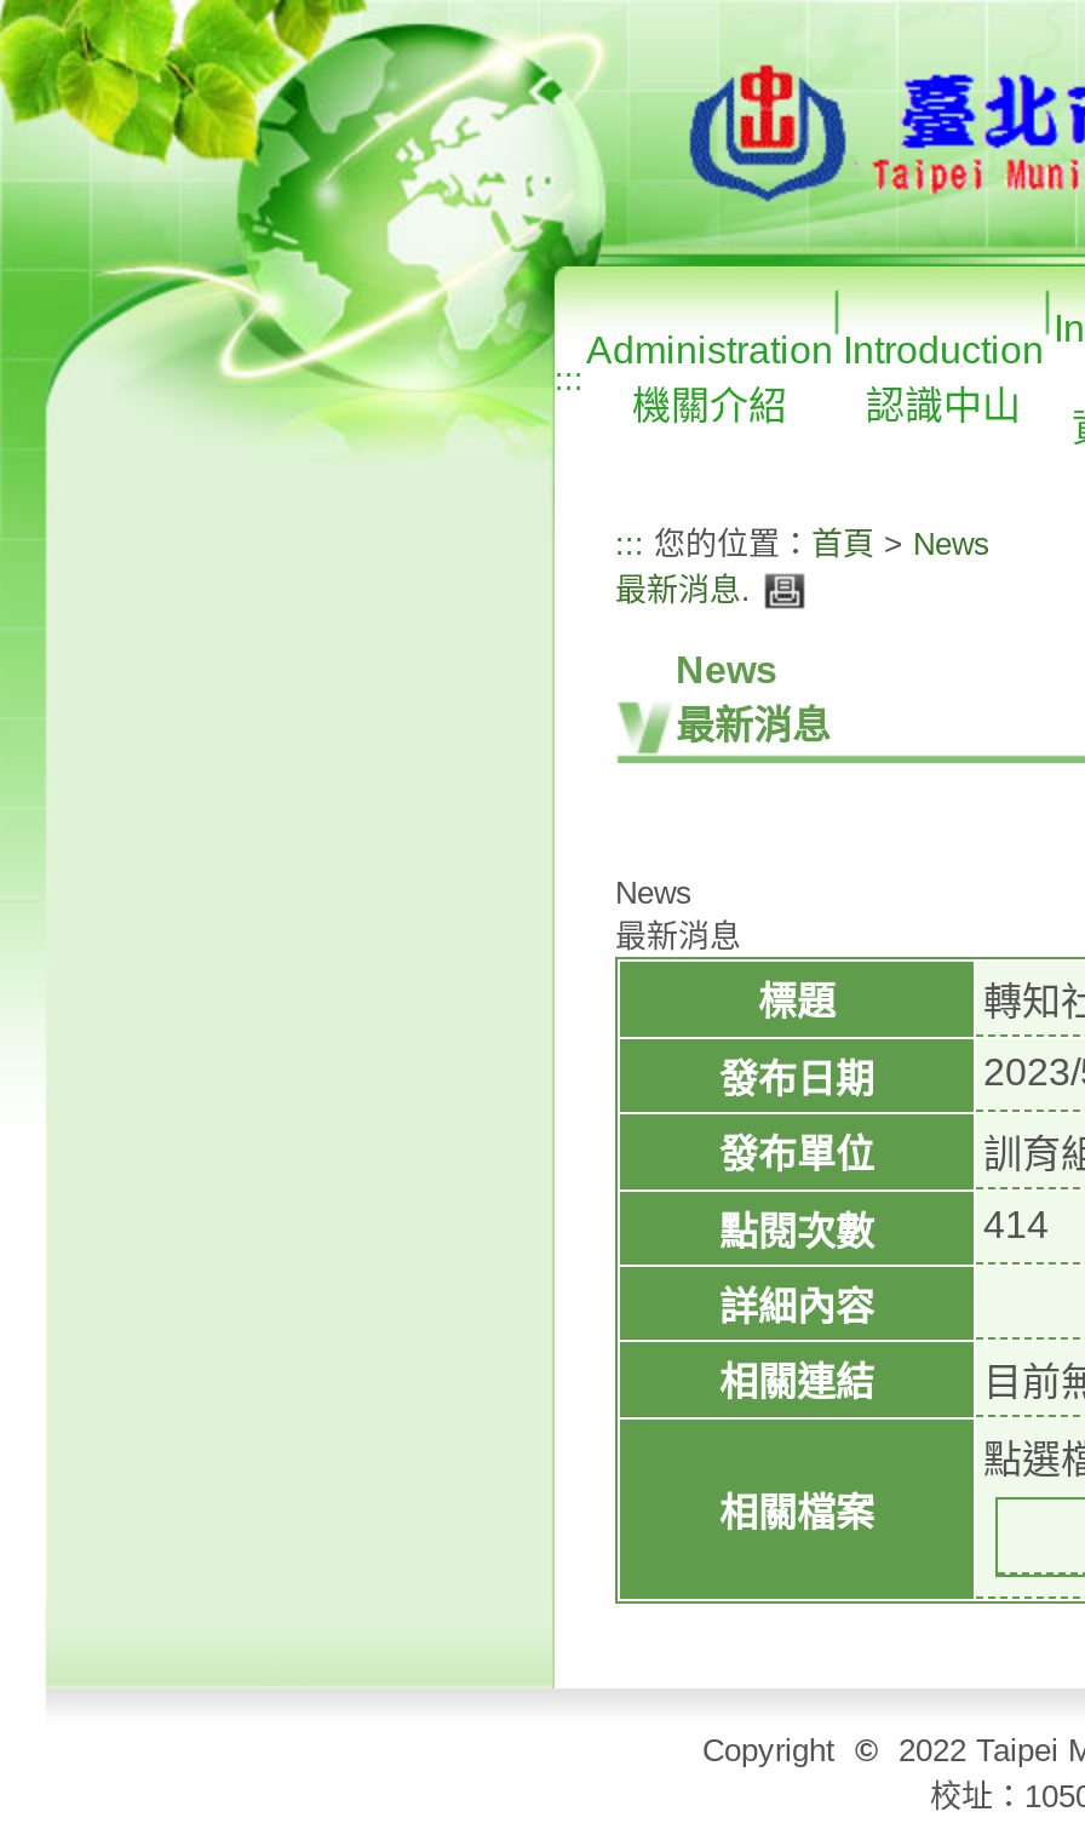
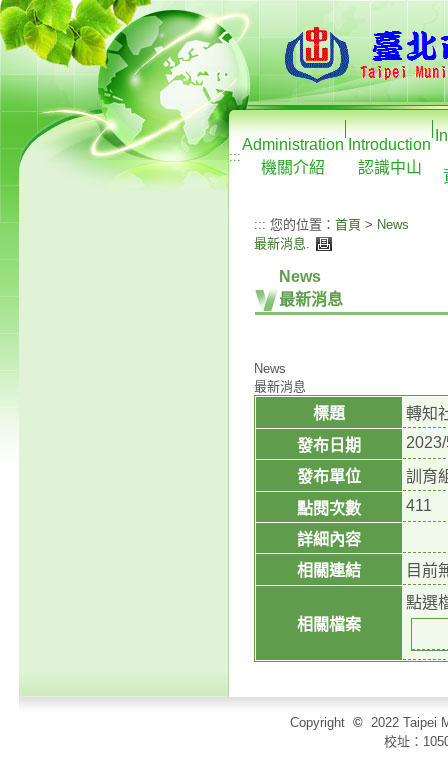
[983,1204,1049,1245] 414 -> [406,497,432,514] 411

